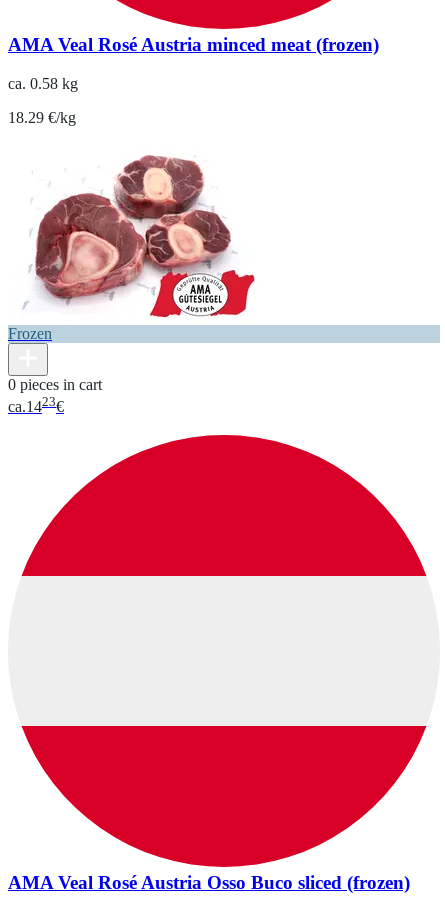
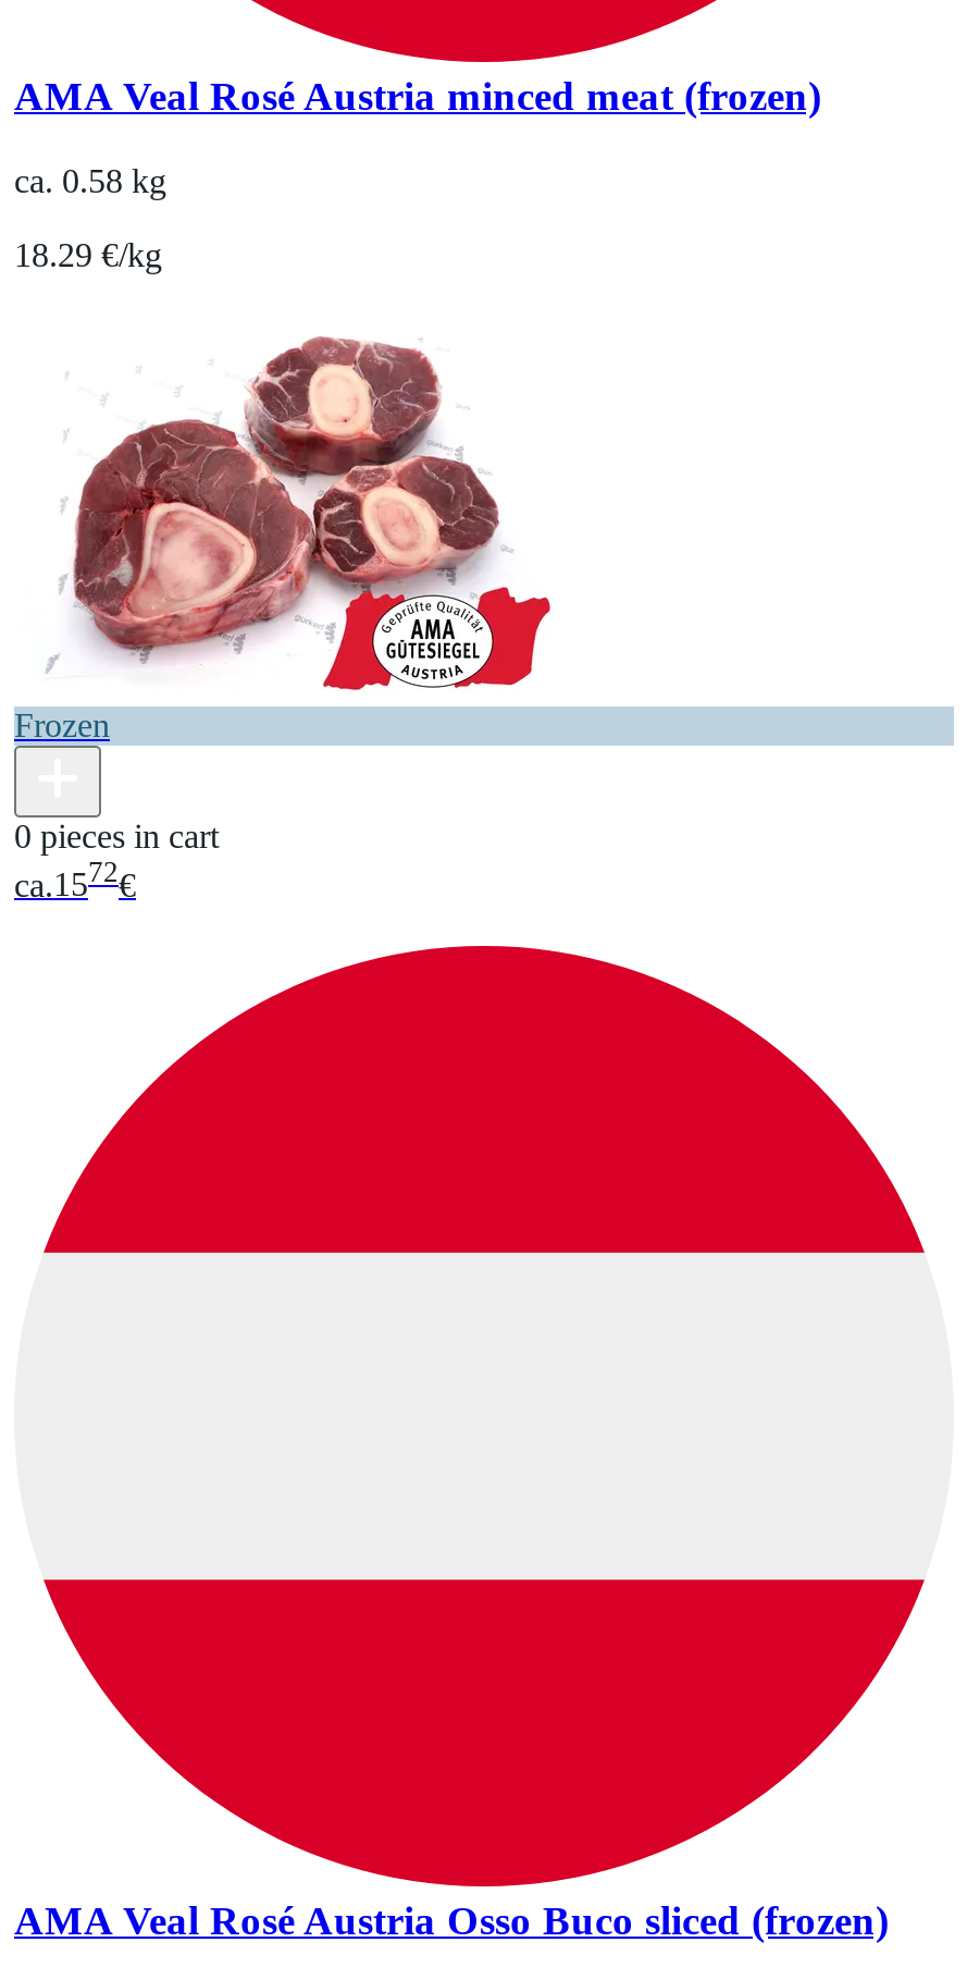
[8,394,64,415] ca.1423€ -> [14,857,136,903] ca.1572€

